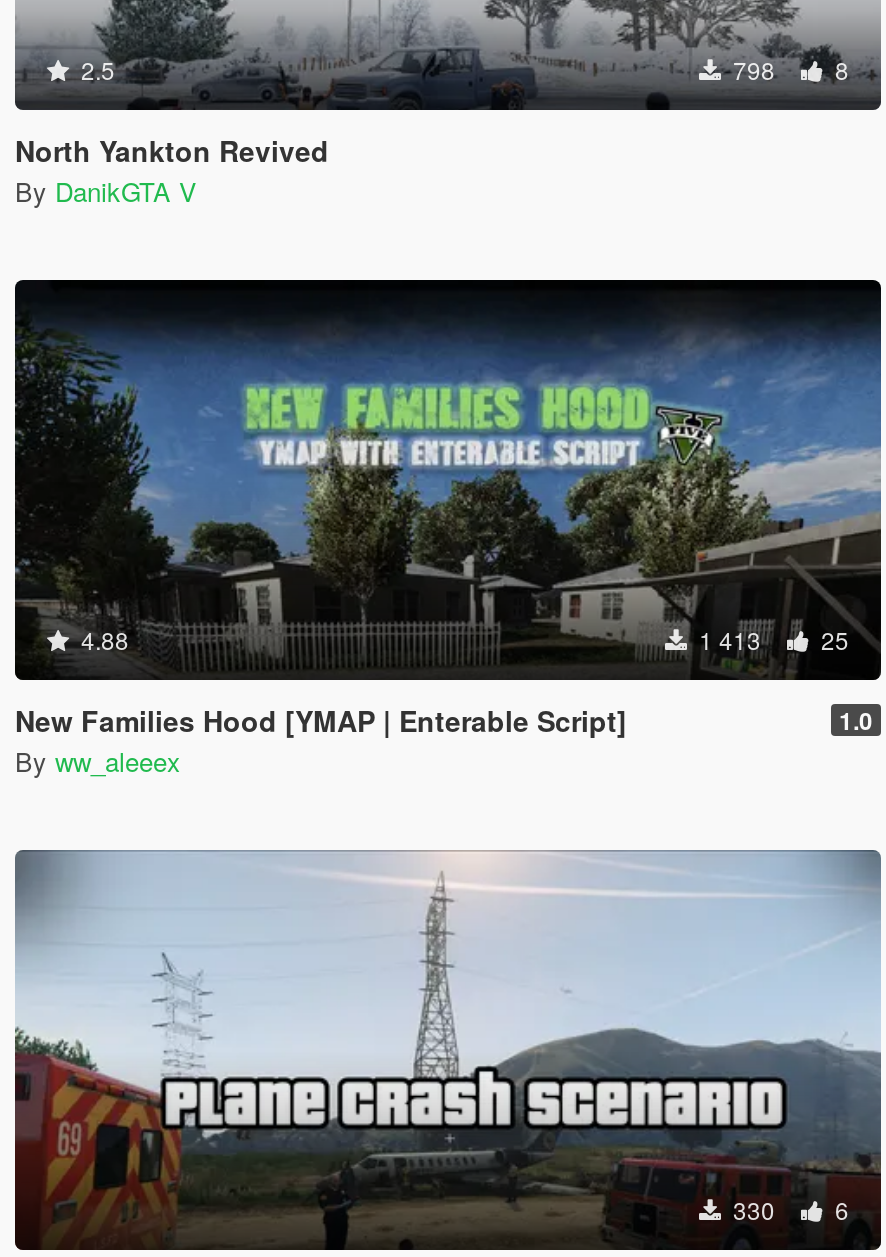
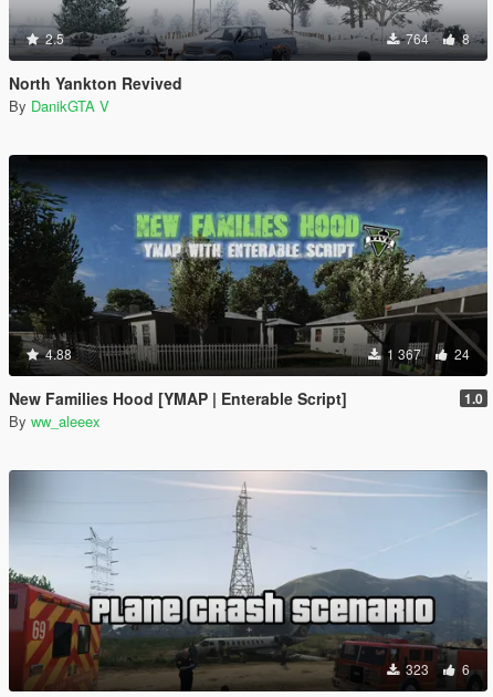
[727,52,849,86] 798 8 -> [402,29,470,48] 764 8
[693,622,767,656] 1 413 -> [384,344,424,363] 1 367
[815,622,849,656] 25 -> [451,344,470,363] 24
[727,1192,849,1226] 330 6 -> [402,659,470,678] 323 6

